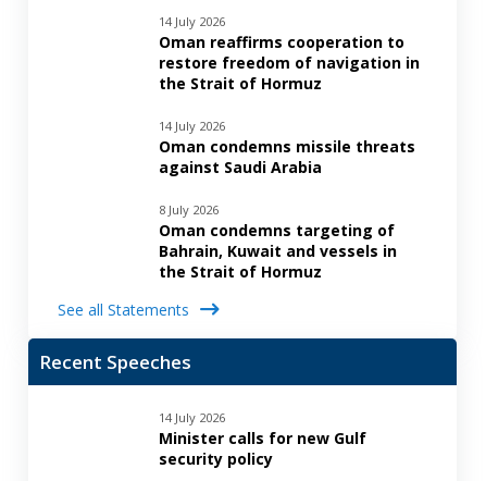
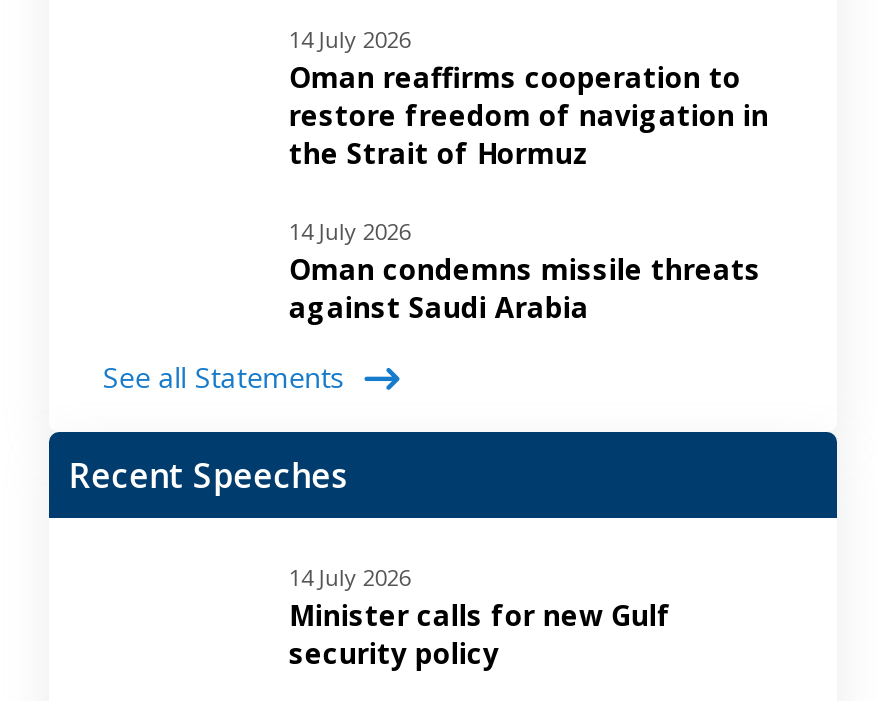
[159,201,397,282] 8 July 2026 | Oman condemns targeting of | Bahrain, Kuwait and vessels in | the Strait of Hormuz -> none

